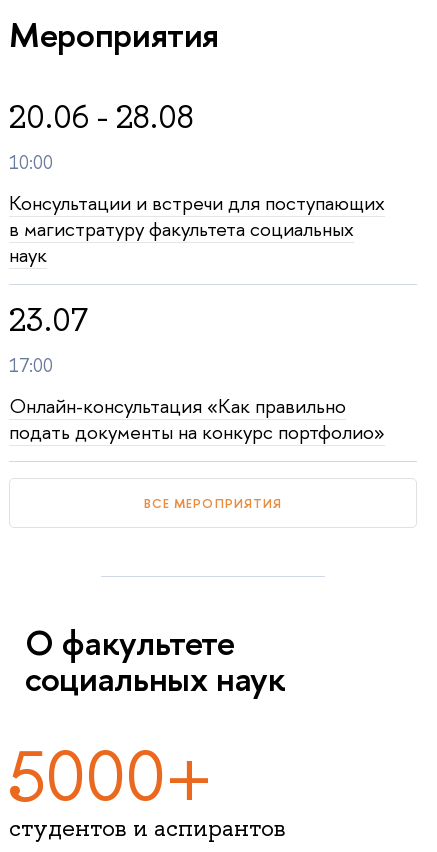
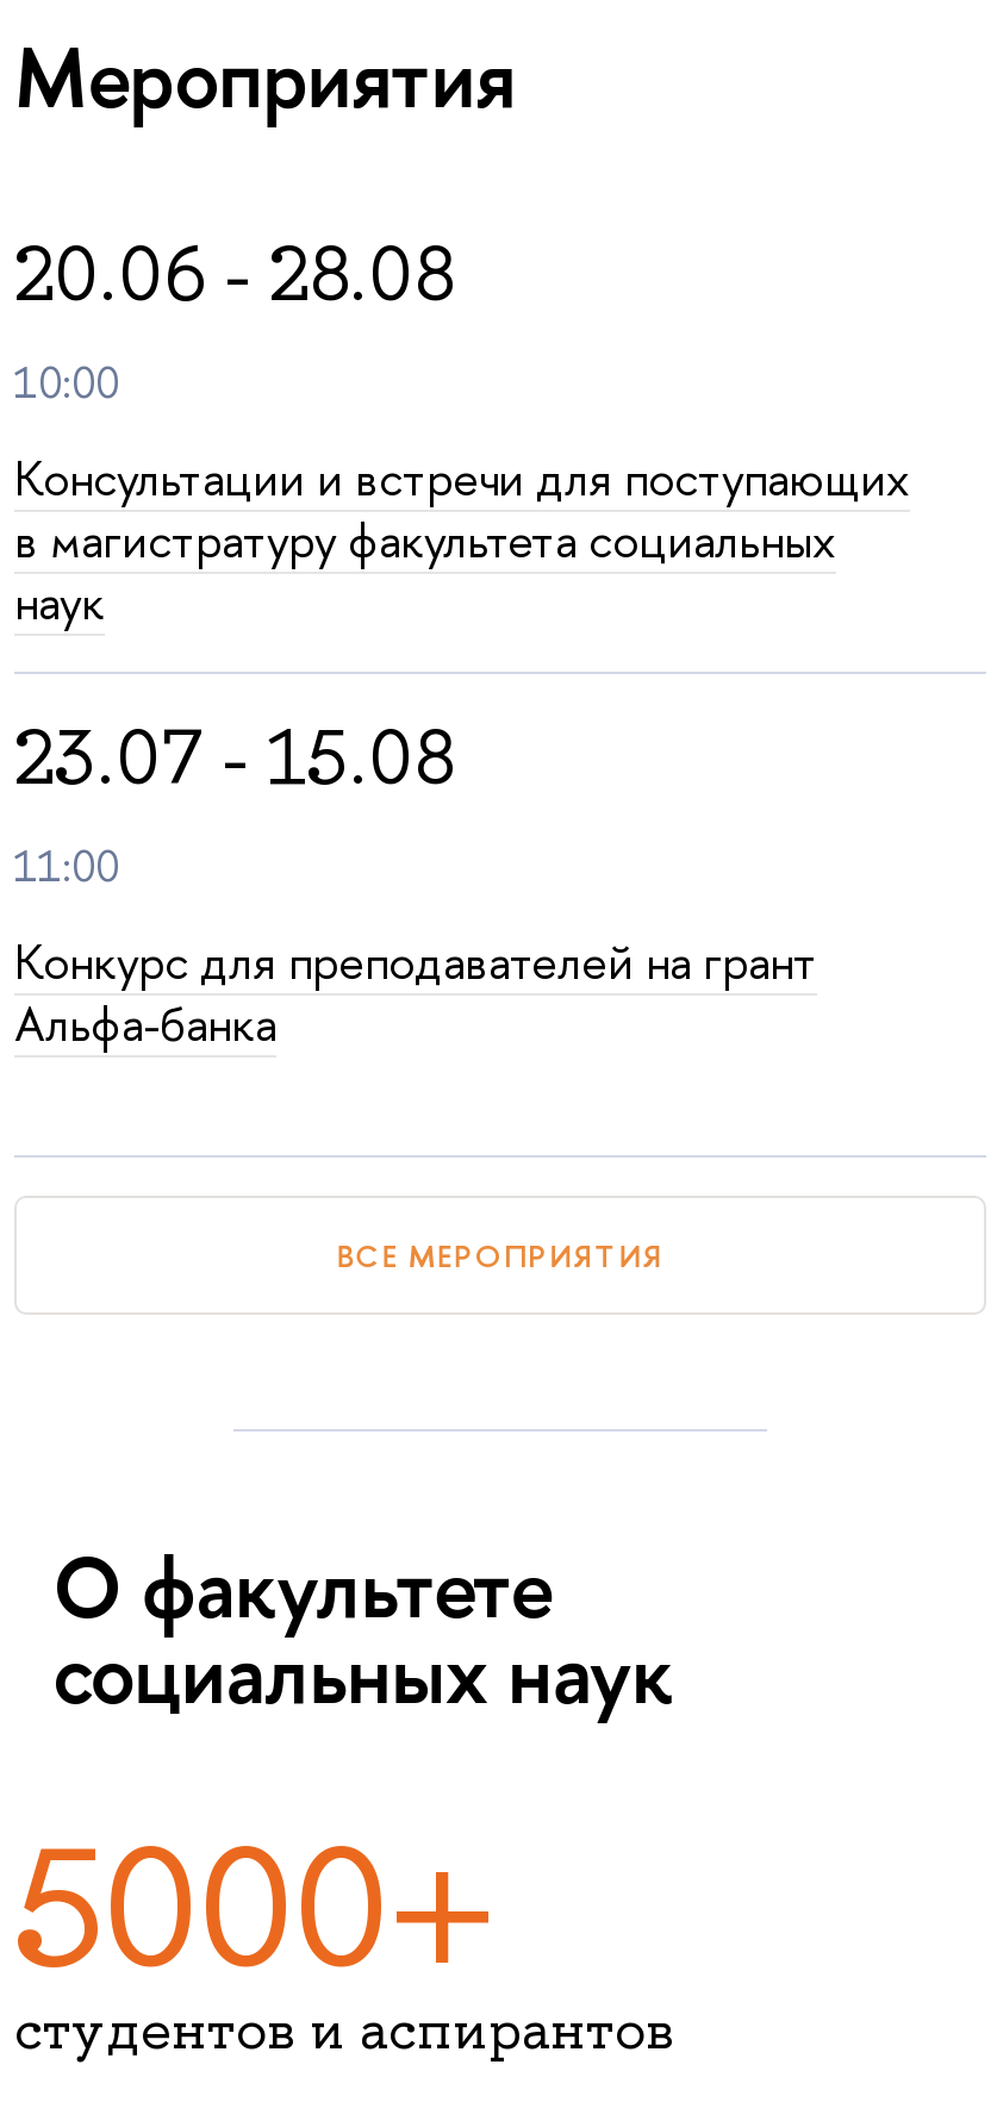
[9,299,88,378] 23.07 | 17:00 -> [14,708,455,897] 23.07 - 15.08 | 11:00
[9,392,385,445] Онлайн-консультация «Как правильно | подать документы на конкурс портфолио» -> [14,930,817,1056] Конкурс для преподавателей на грант | Альфа-банка

